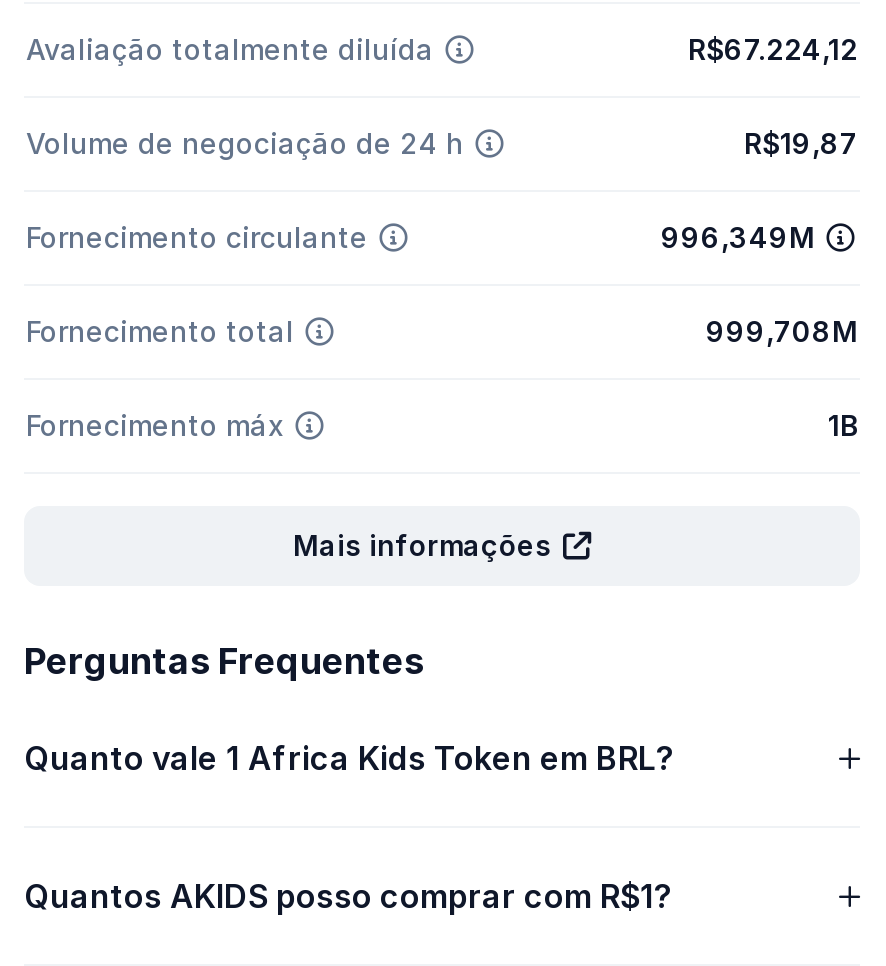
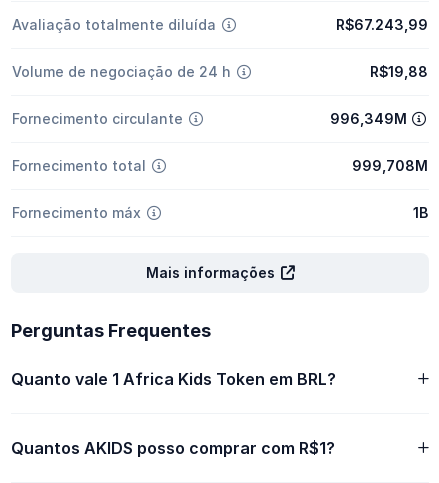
[688,32,858,66] R$67.224,12 -> [336,16,428,33] R$67.243,99
[744,126,858,160] R$19,87 -> [370,63,428,80] R$19,88

